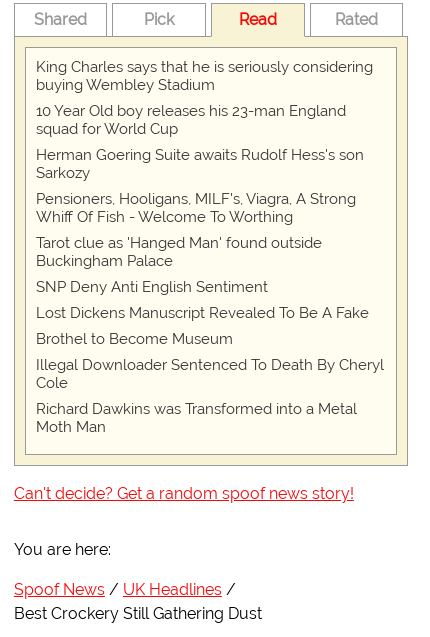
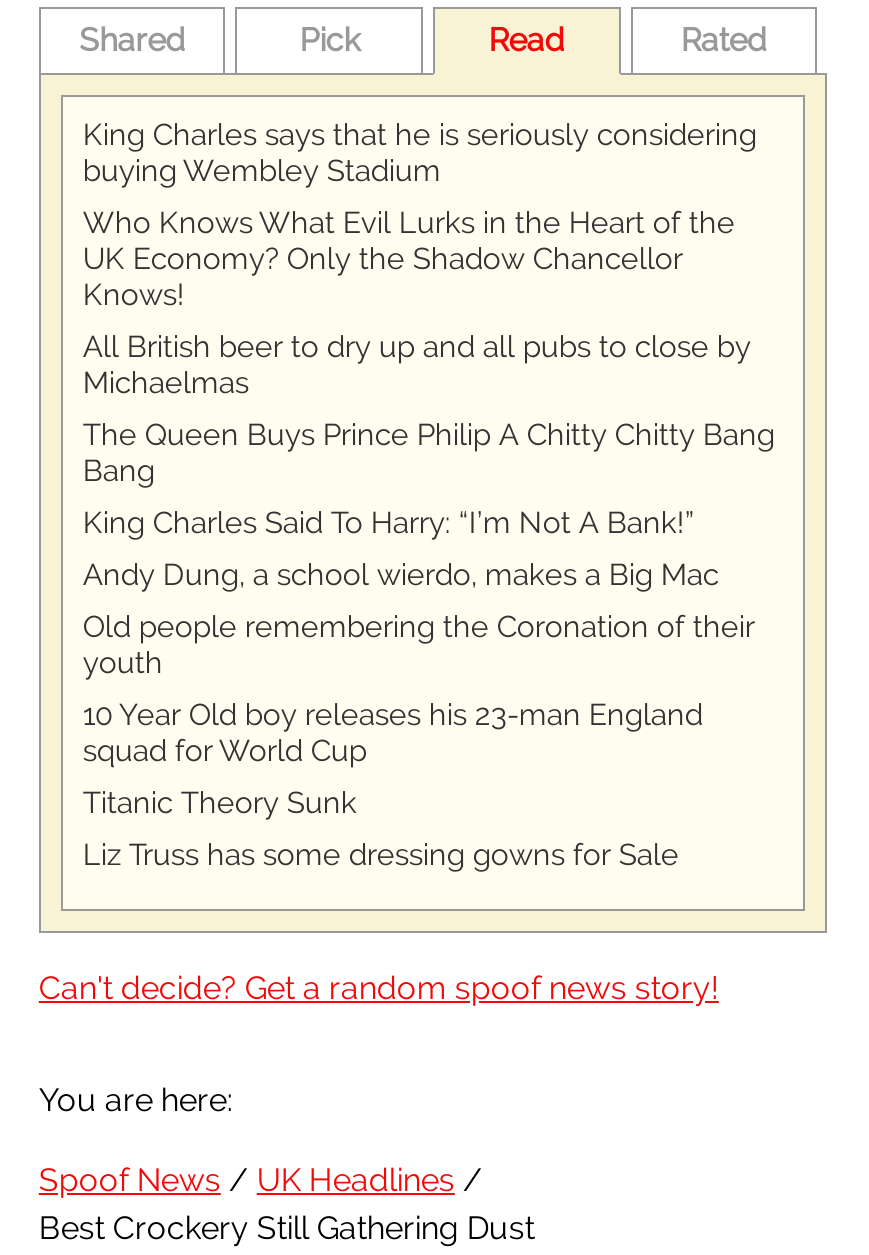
none -> [83,204,775,680] Who Knows What Evil Lurks in the Heart of the | UK Economy? Only the Shadow Chancellor | Knows! | All British beer to dry up and all pubs to close by | Michaelmas | The Queen Buys Prince Philip A Chitty Chitty Bang | Bang | King Charles Said To Harry: “I’m Not A Bank!” | Andy Dung, a school wierdo, makes a Big Mac | Old people remembering the Coronation of their | youth
moved [36,102,346,138] -> [83,696,703,768]: 10 Year Old boy releases his 23-man England | squad for World Cup
[36,146,384,436] Herman Goering Suite awaits Rudolf Hess's son | Sarkozy | Pensioners, Hooligans, MILF's, Viagra, A Strong | Whiff Of Fish - Welcome To Worthing | Tarot clue as 'Hanged Man' found outside | Buckingham Palace | SNP Deny Anti English Sentiment | Lost Dickens Manuscript Revealed To Be A Fake | Brothel to Become Museum | Illegal Downloader Sentenced To Death By Cheryl | Cole | Richard Dawkins was Transformed into a Metal | Moth Man -> [83,784,679,872] Titanic Theory Sunk | Liz Truss has some dressing gowns for Sale

